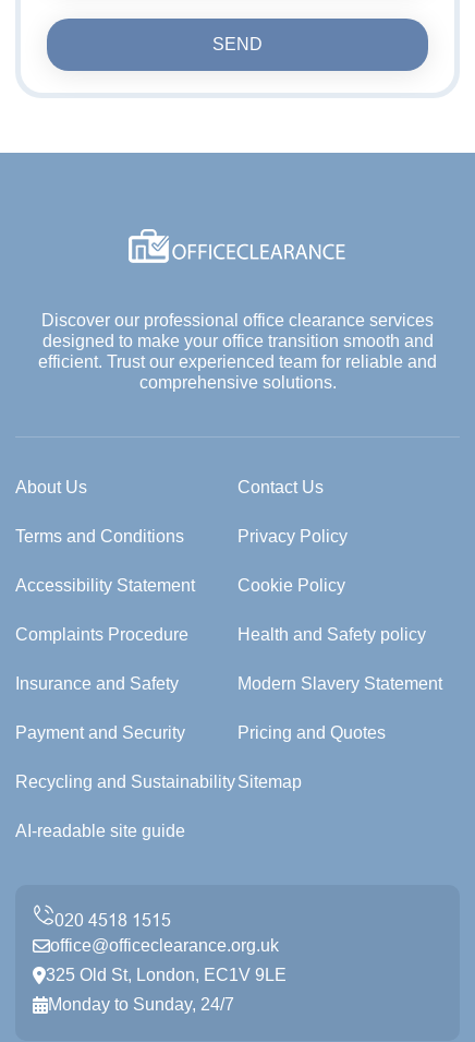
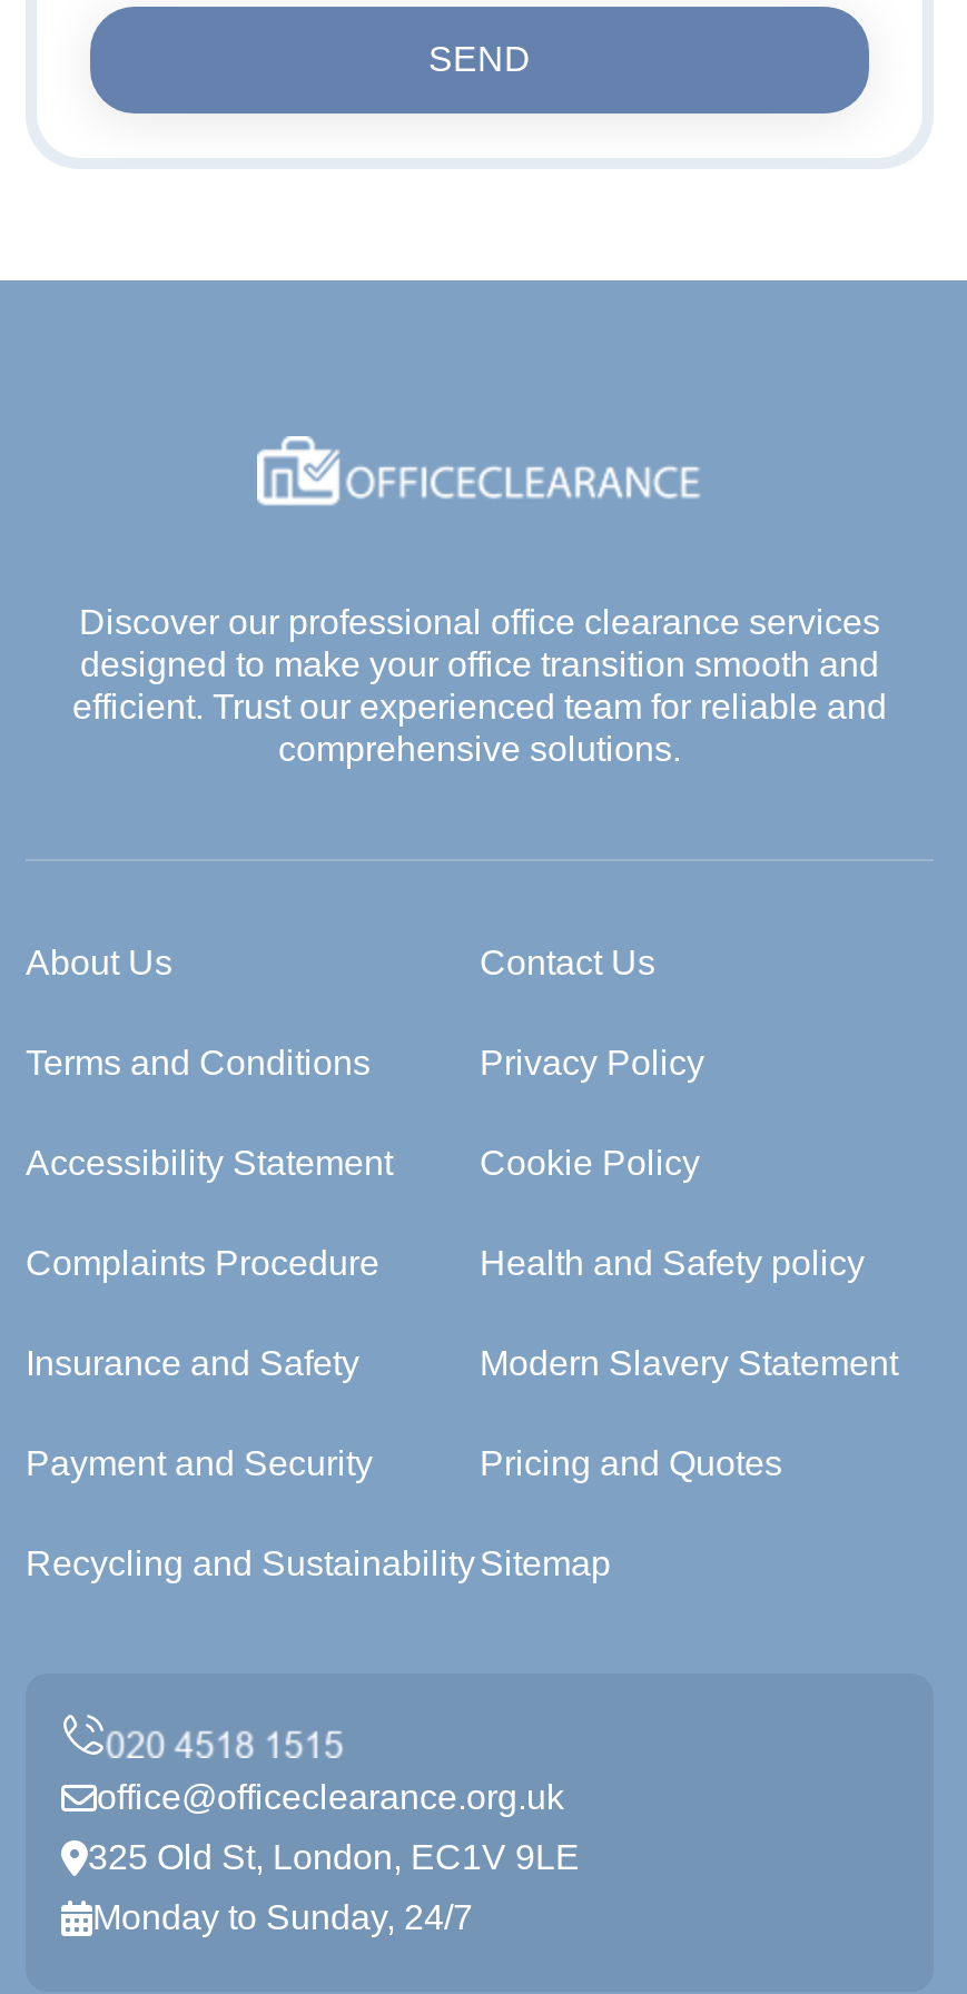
[15,822,185,840] AI-readable site guide -> none

